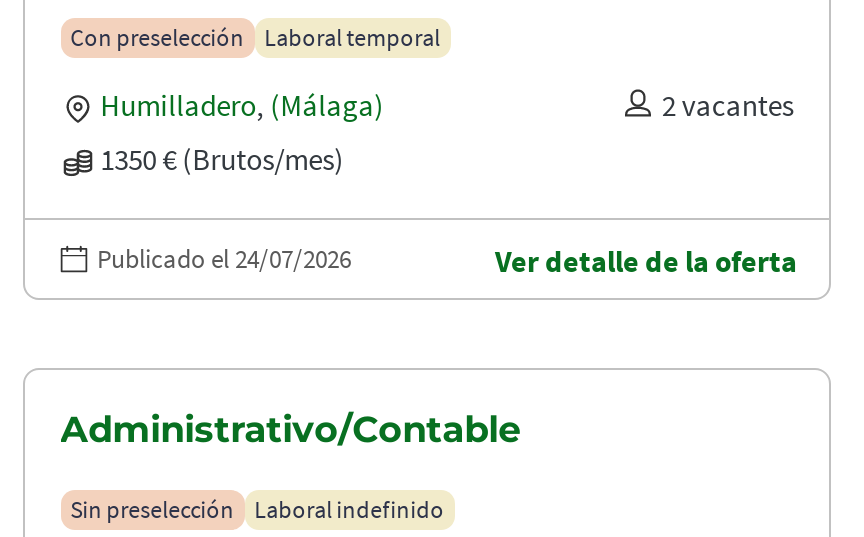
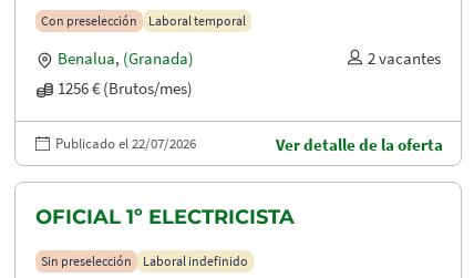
[100,86,384,124] Humilladero, (Málaga) -> [57,48,193,69] Benalua, (Granada)
[100,140,344,178] 1350 € (Brutos/mes) -> [57,78,192,99] 1256 € (Brutos/mes)
[97,242,351,276] Publicado el 24/07/2026 -> [55,134,196,153] Publicado el 22/07/2026
[60,408,520,452] Administrativo/Contable -> [35,205,294,229] OFICIAL 1º ELECTRICISTA

